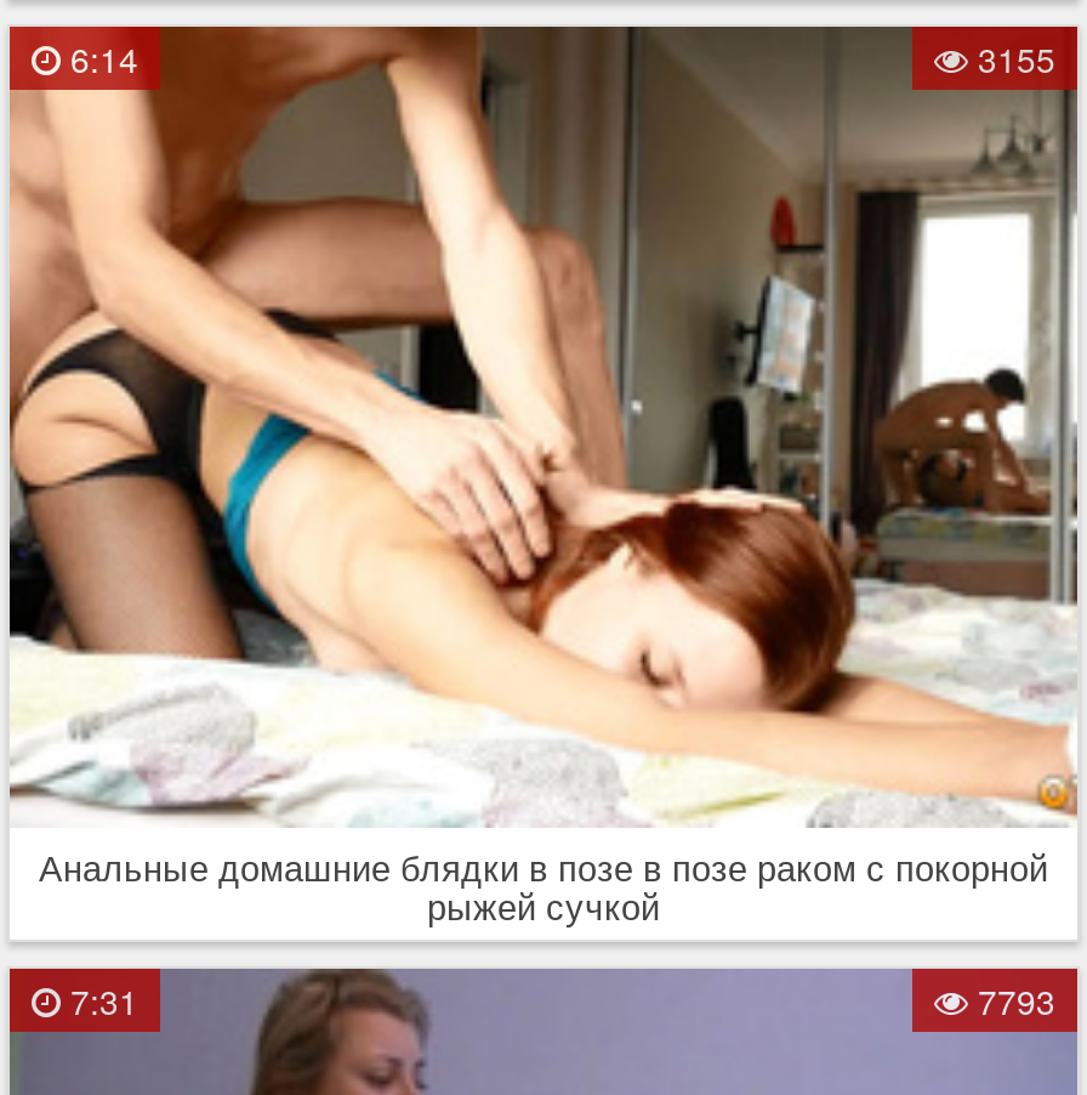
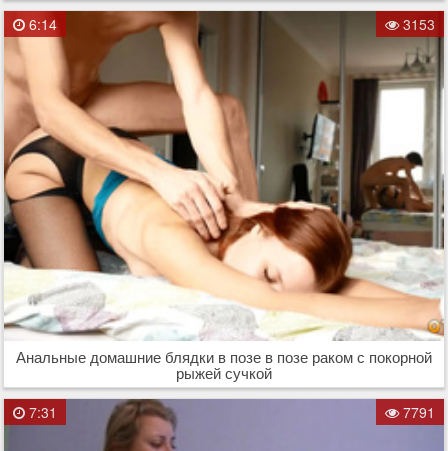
[968,34,1055,83] 3155 -> [399,14,435,34] 3153
[968,976,1055,1025] 7793 -> [399,402,435,422] 7791

